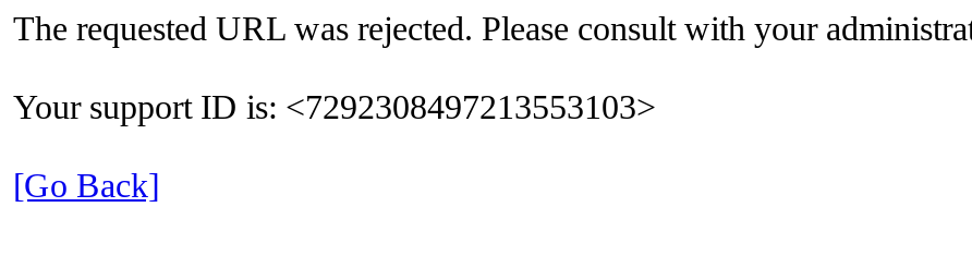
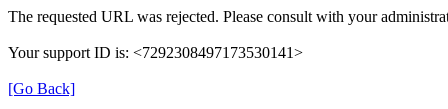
[13,88,656,125] Your support ID is: <7292308497213553103> -> [8,44,303,61] Your support ID is: <7292308497173530141>

